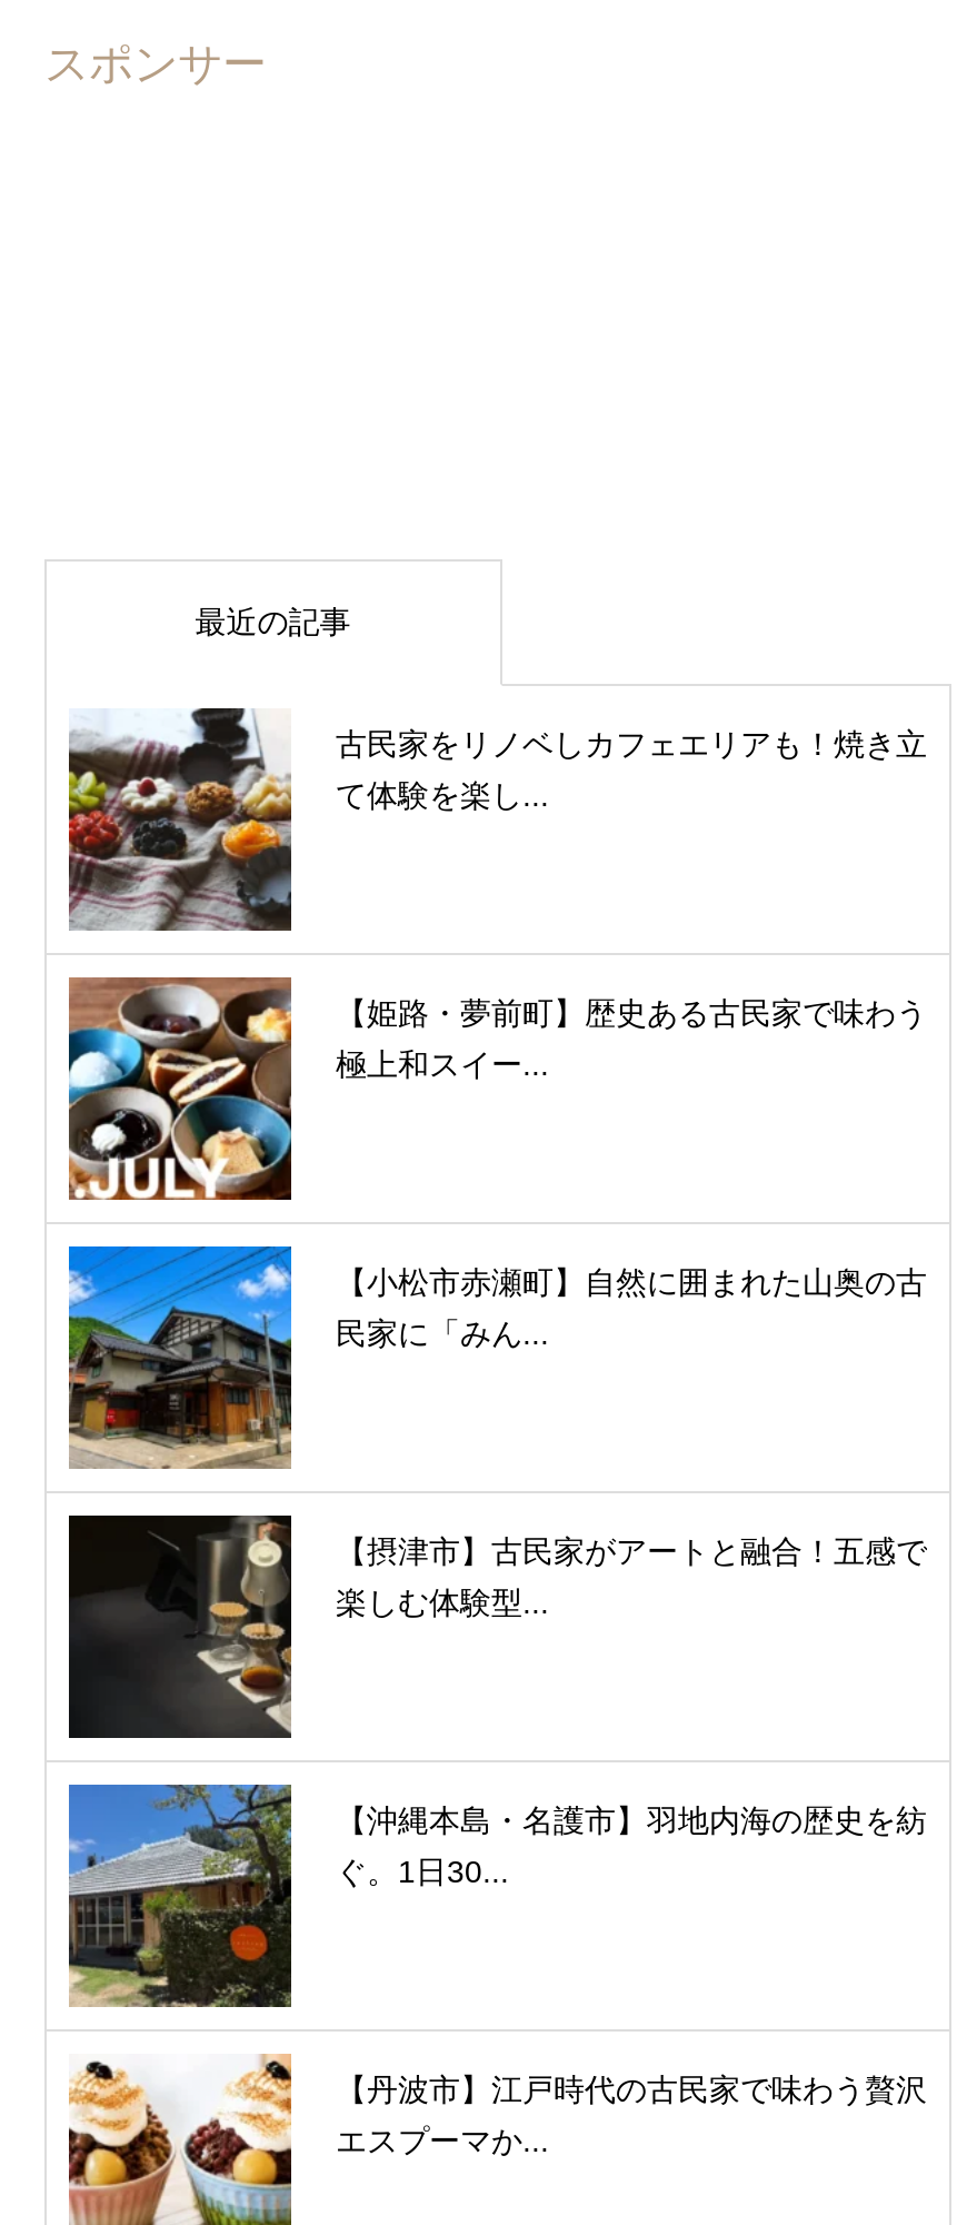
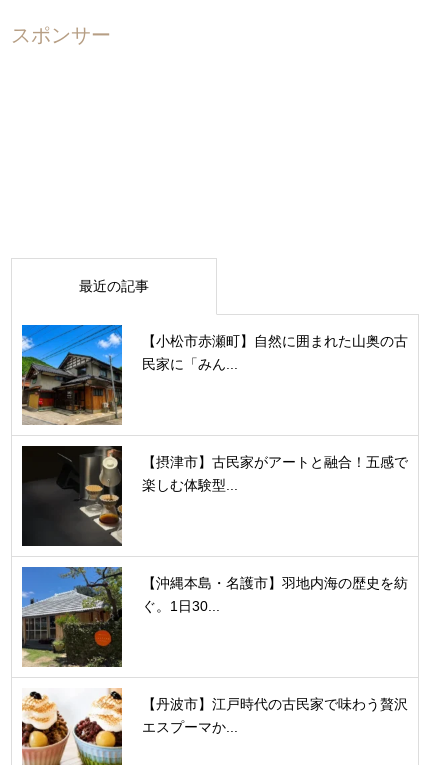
[67,706,927,931] [image] | 古民家をリノベしカフェエリアも！焼き立 | て体験を楽し... -> none
[67,975,927,1202] [image] | 【姫路・夢前町】歴史ある古民家で味わう | 極上和スイー... -> none

